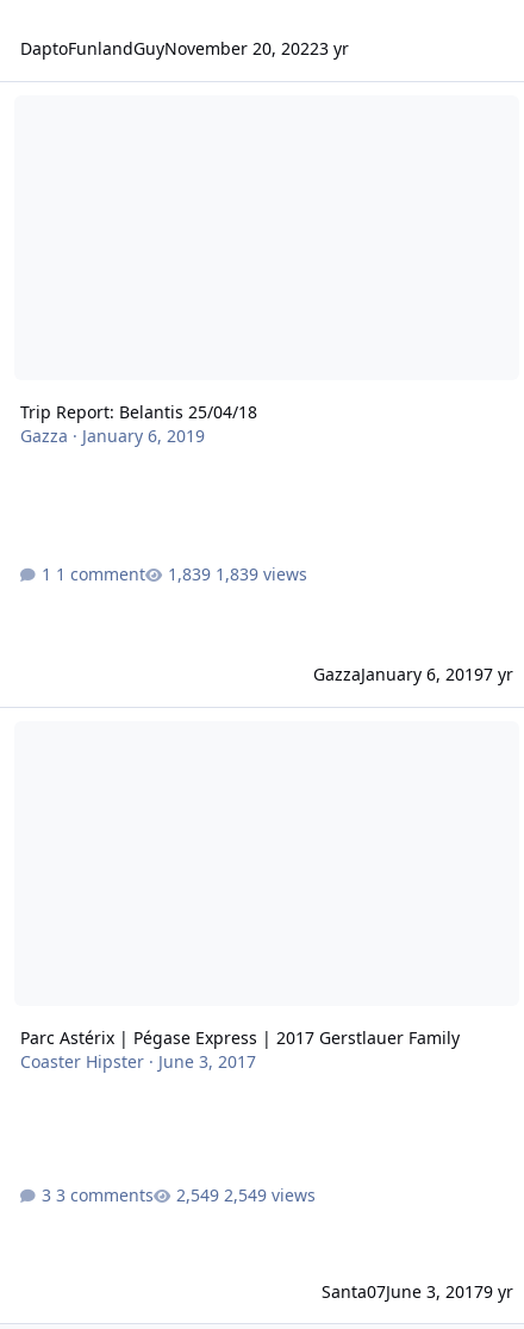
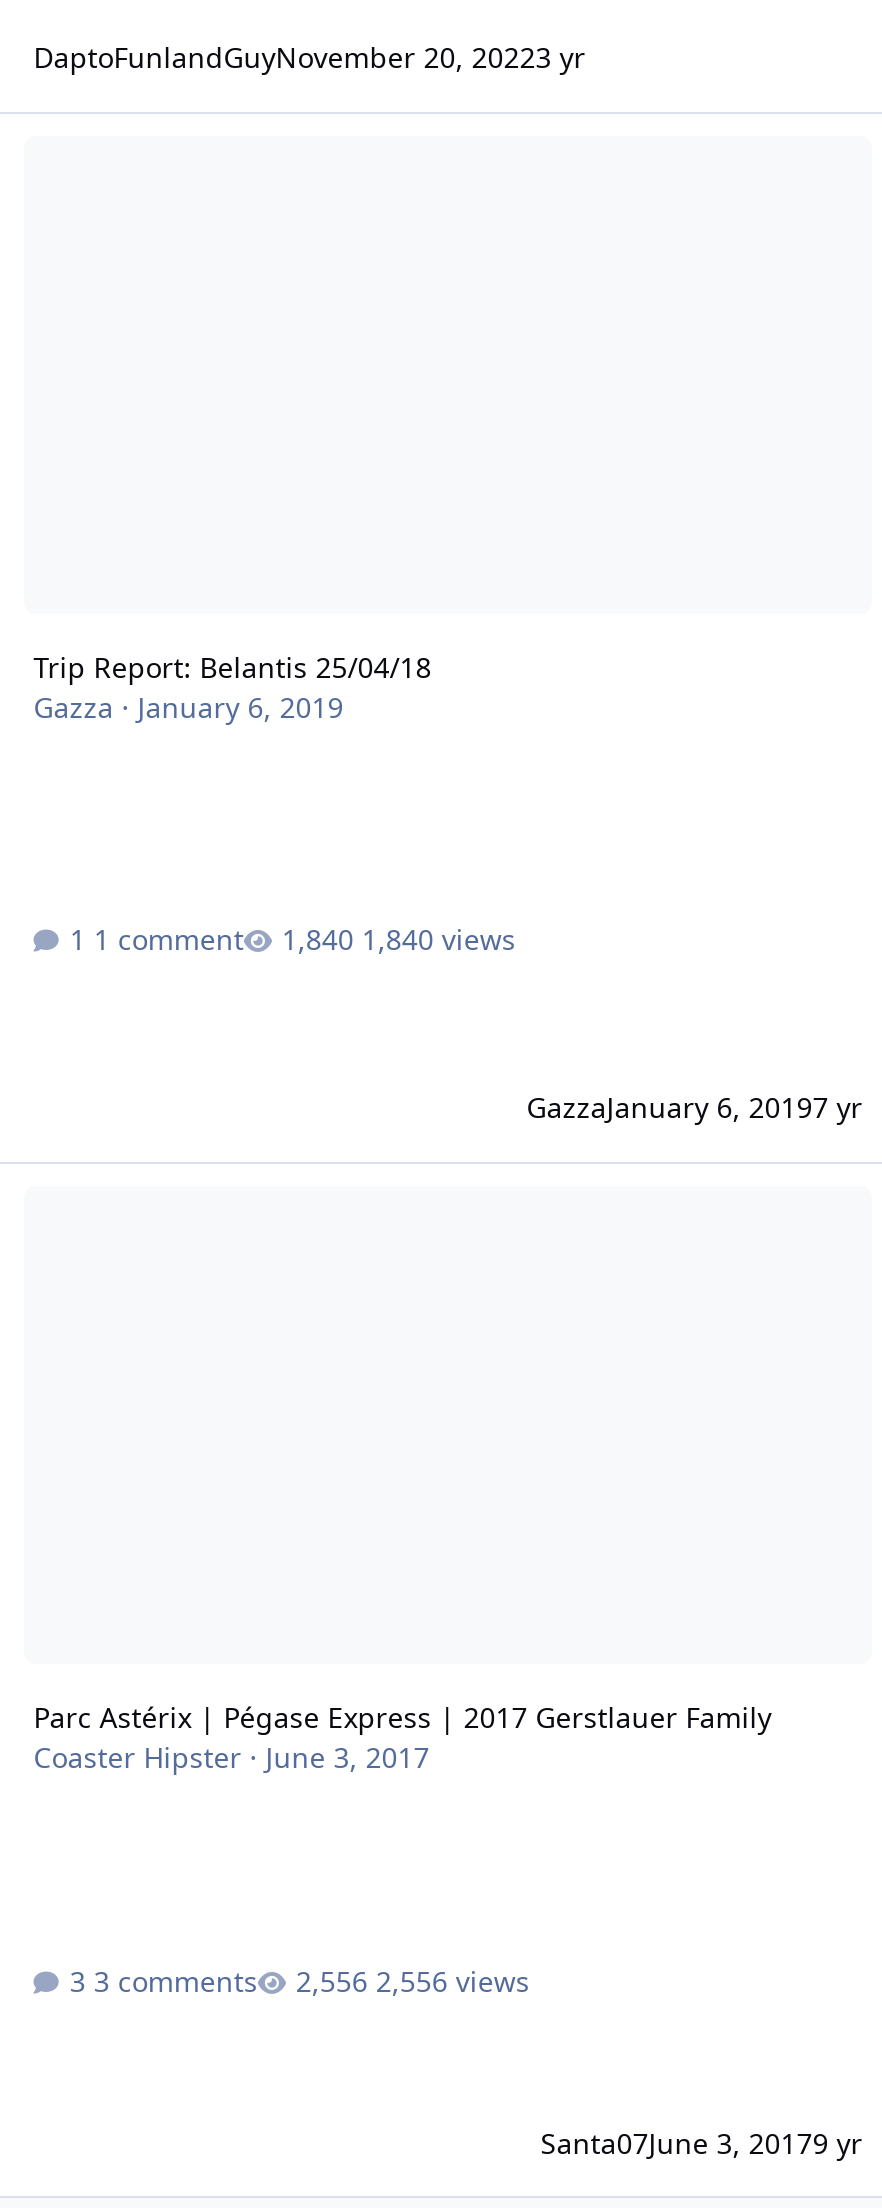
[215,562,307,585] 1,839 views -> [362,919,516,957] 1,840 views
[224,1184,315,1206] 2,549 views -> [376,1962,530,2000] 2,556 views

